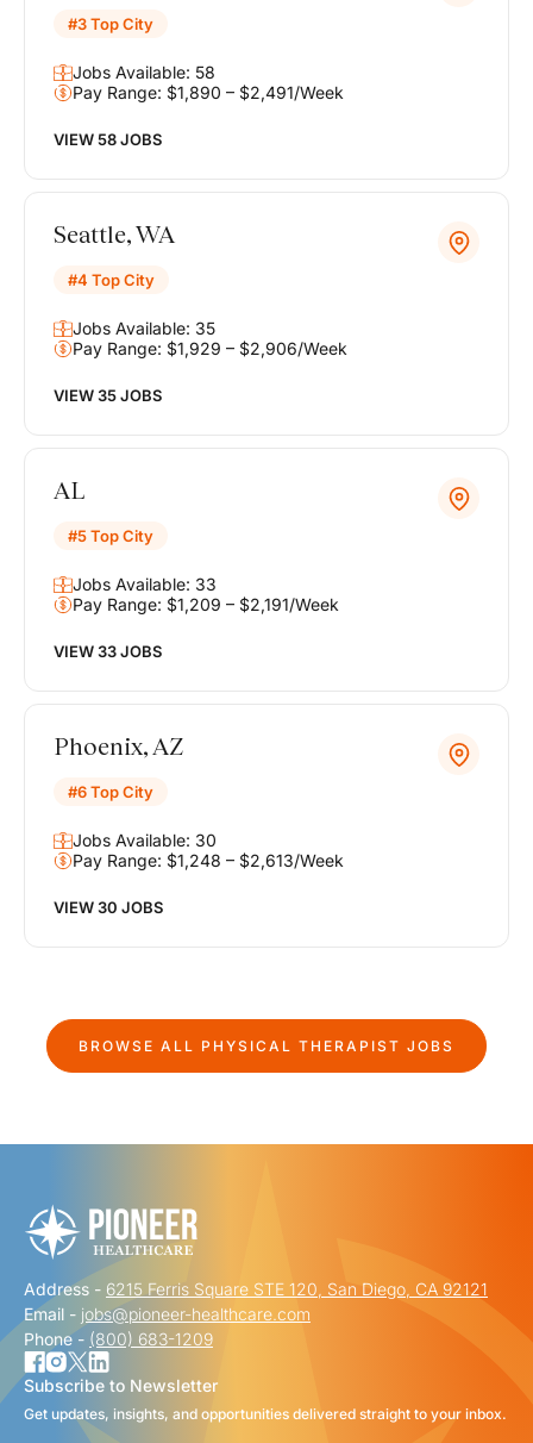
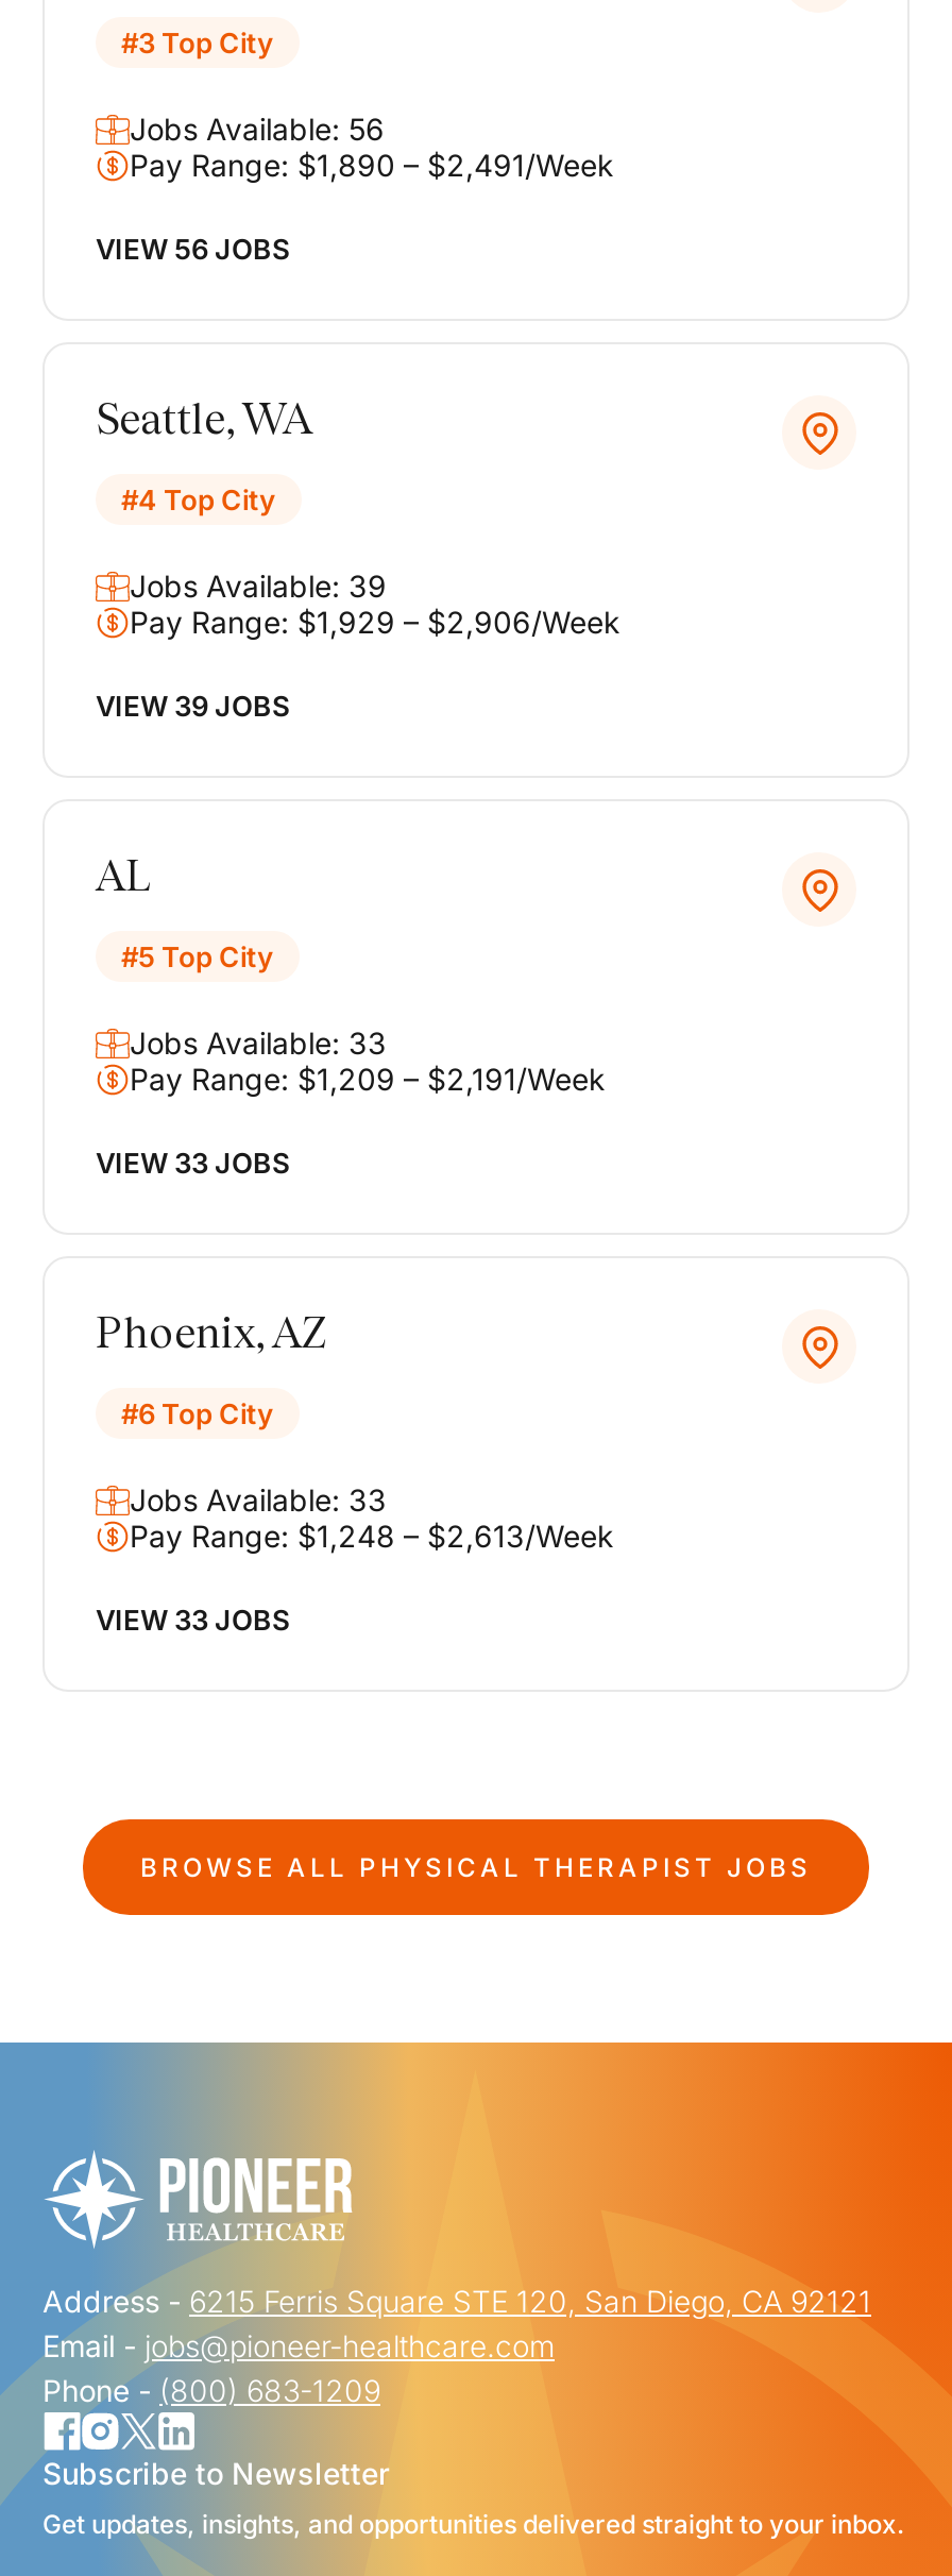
[73,62,215,82] Jobs Available: 58 -> [130,111,385,147] Jobs Available: 56
[54,130,162,149] VIEW 58 JOBS -> [96,232,289,266] VIEW 56 JOBS
[73,318,215,338] Jobs Available: 35 -> [130,567,387,604] Jobs Available: 39
[54,386,162,405] VIEW 35 JOBS -> [96,689,289,723] VIEW 39 JOBS
[73,830,217,850] Jobs Available: 30 -> [130,1481,387,1518] Jobs Available: 33
[54,898,163,917] VIEW 30 JOBS -> [96,1603,289,1637] VIEW 33 JOBS

